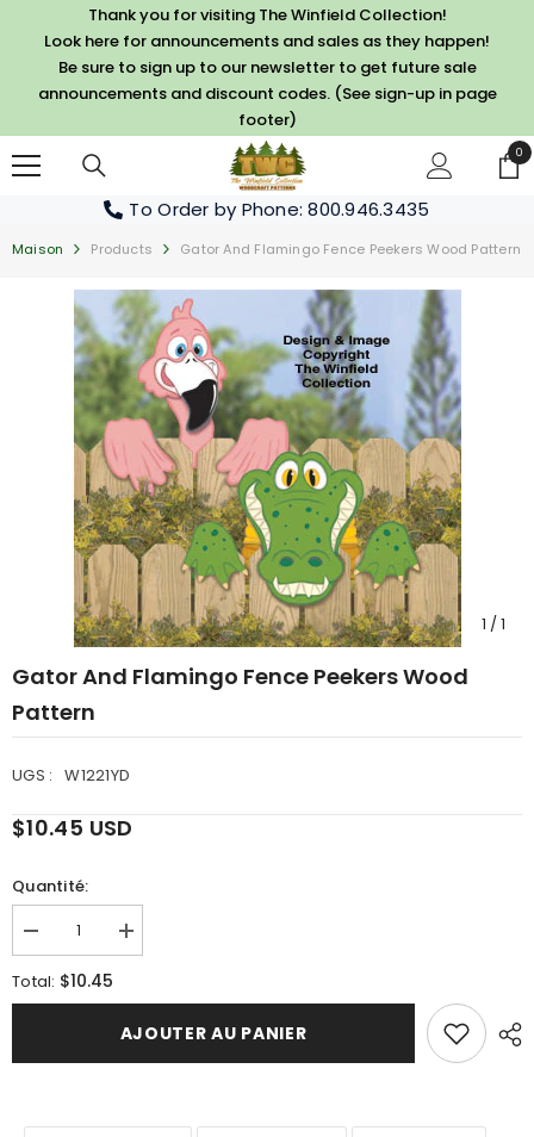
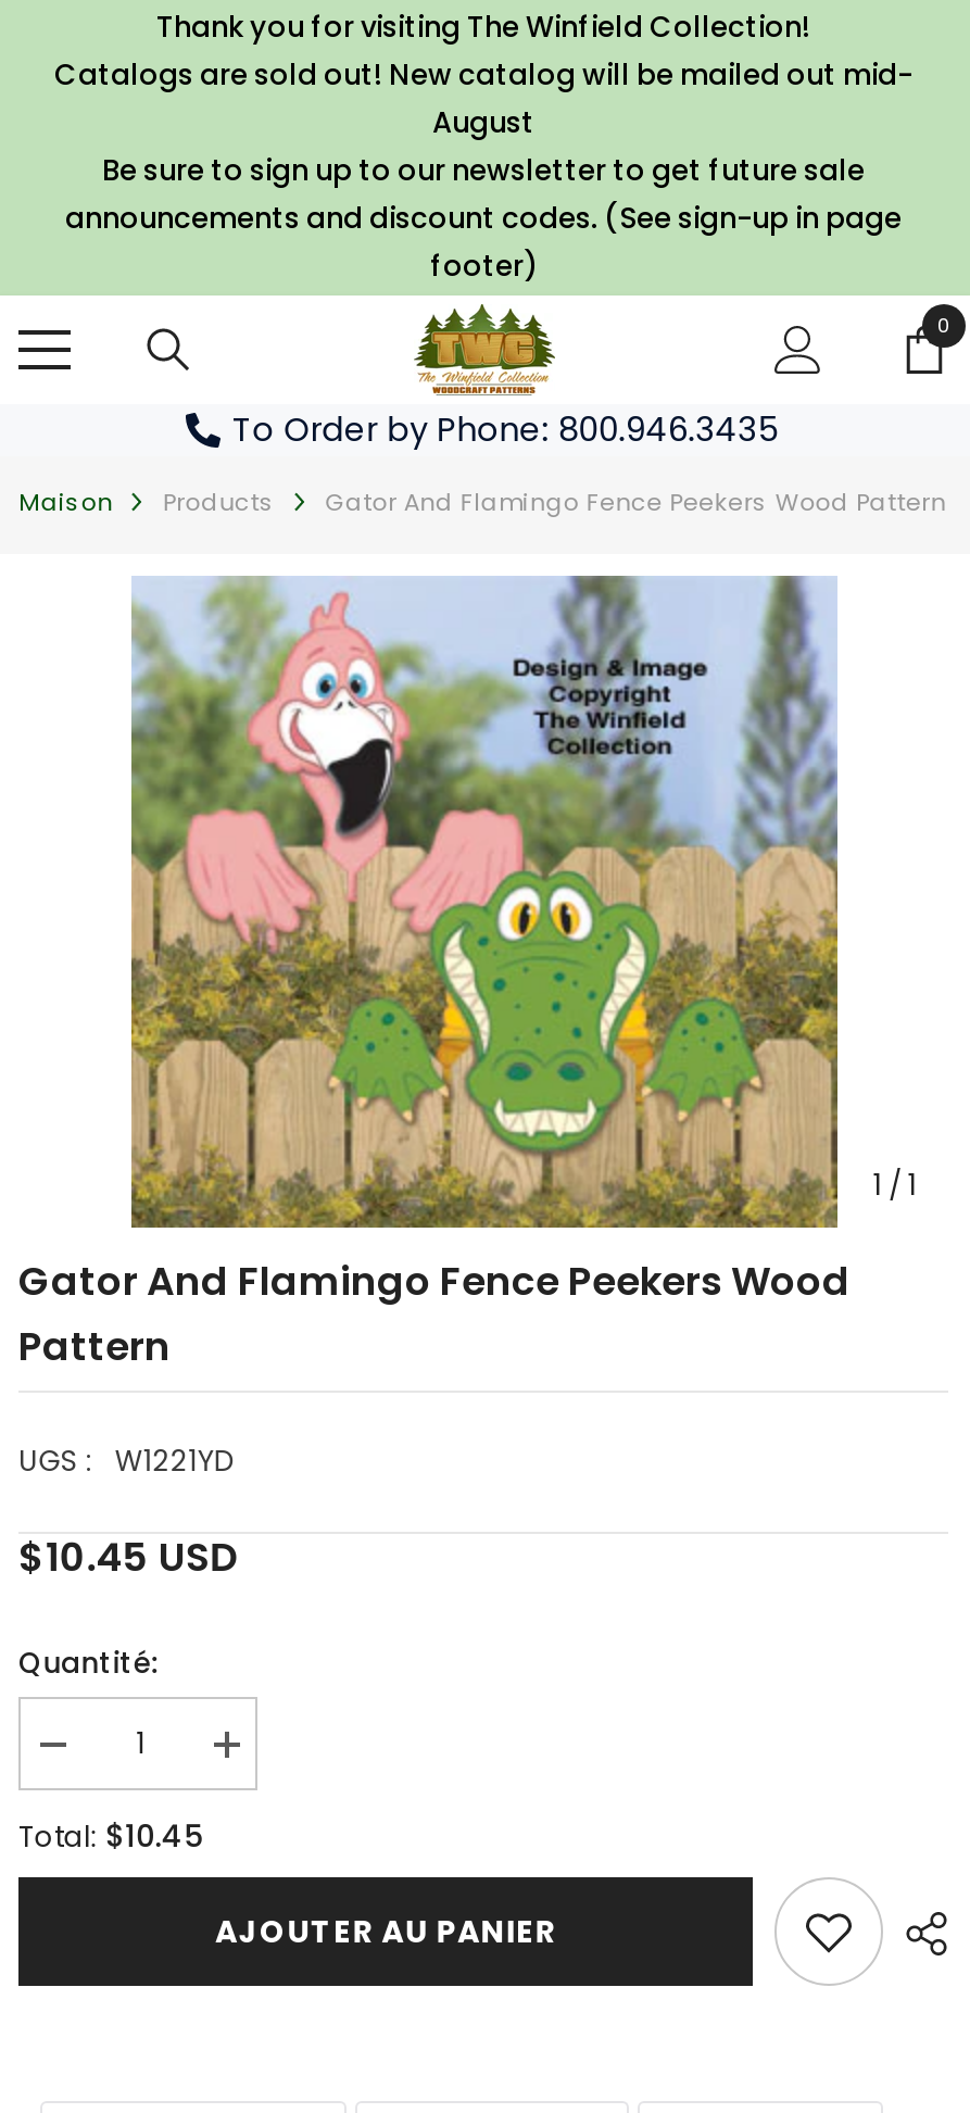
[44,30,490,52] Look here for announcements and sales as they happen! -> [54,54,912,143] Catalogs are sold out! New catalog will be mailed out mid- | August

